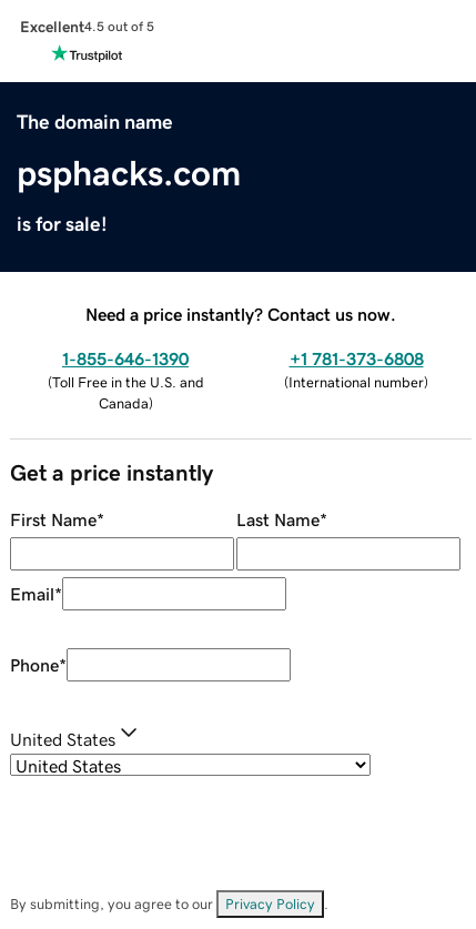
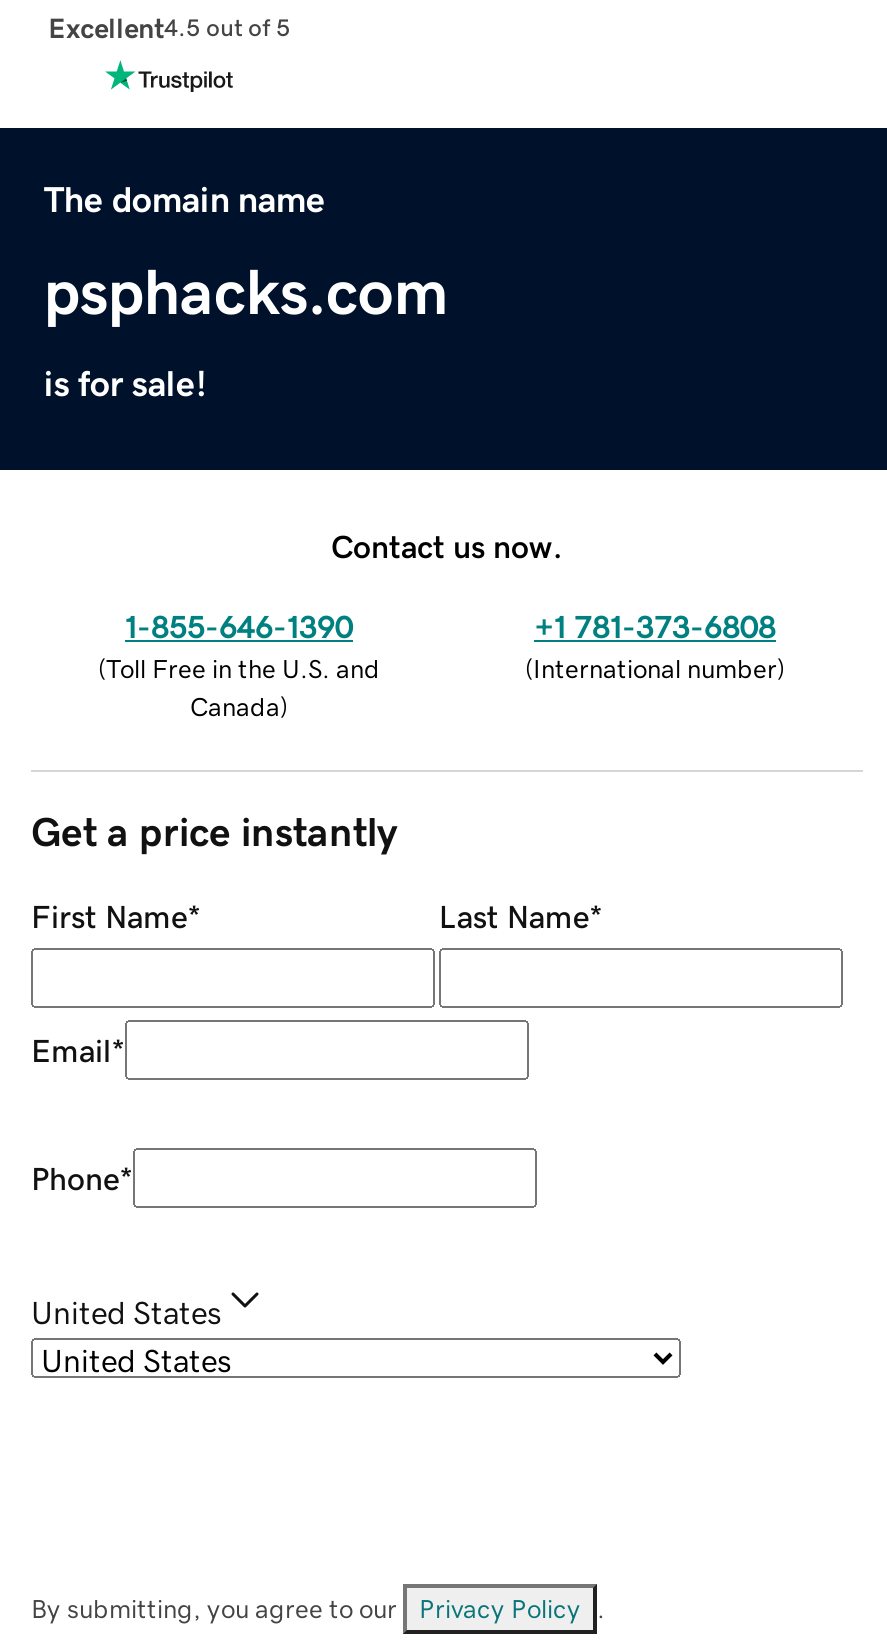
[85,305,396,323] Need a price instantly? Contact us now. -> [331,529,563,561] Contact us now.

